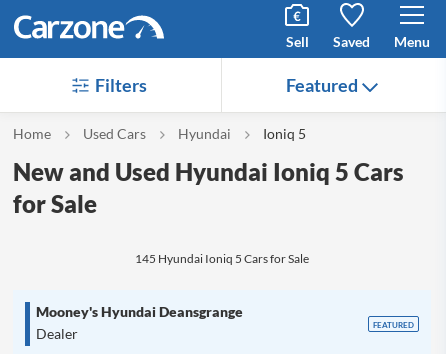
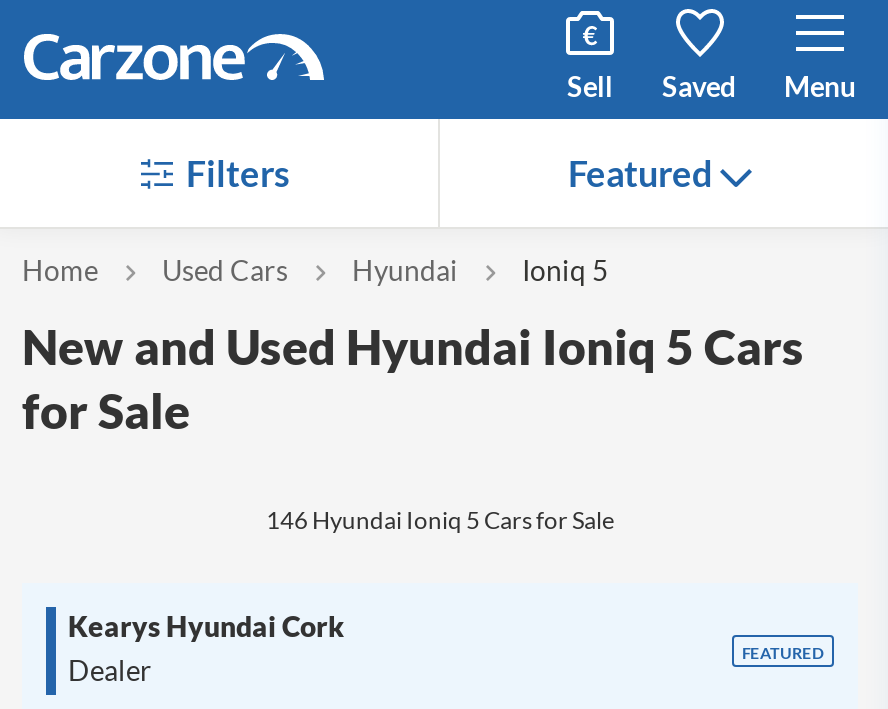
[135,251,309,266] 145 Hyundai Ioniq 5 Cars for Sale -> [266,505,614,535] 146 Hyundai Ioniq 5 Cars for Sale
[36,303,243,320] Mooney's Hyundai Deansgrange -> [68,609,344,643] Kearys Hyundai Cork

